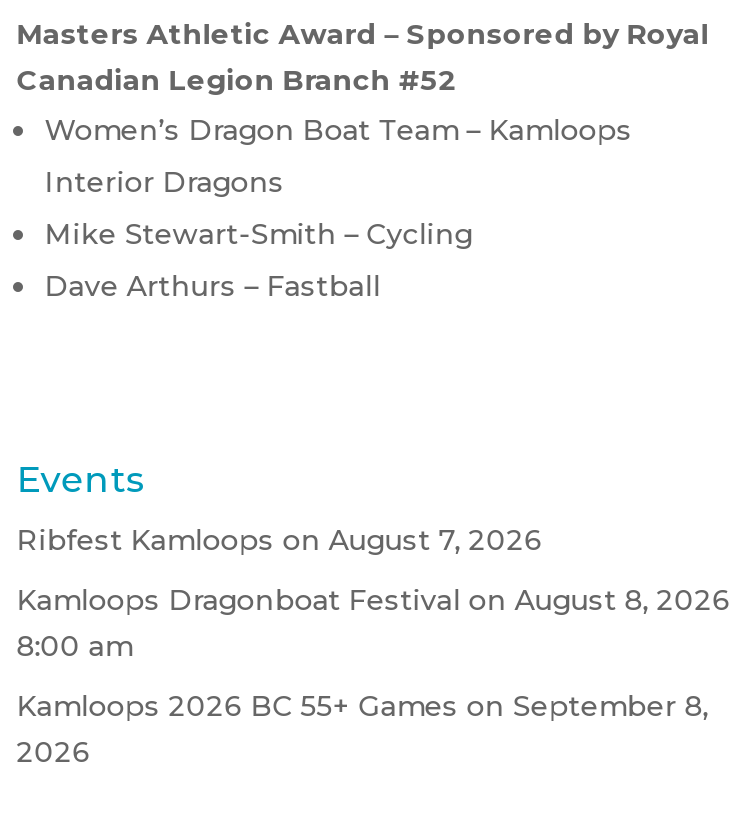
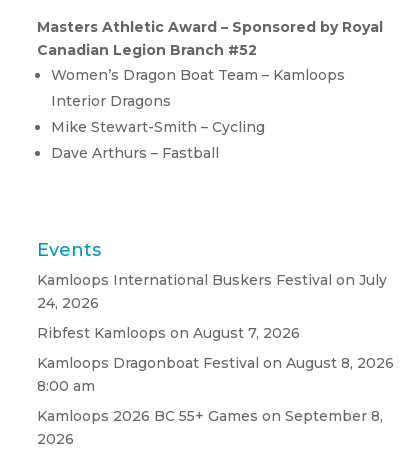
none -> [37,271,387,312] Kamloops International Buskers Festival on July | 24, 2026

